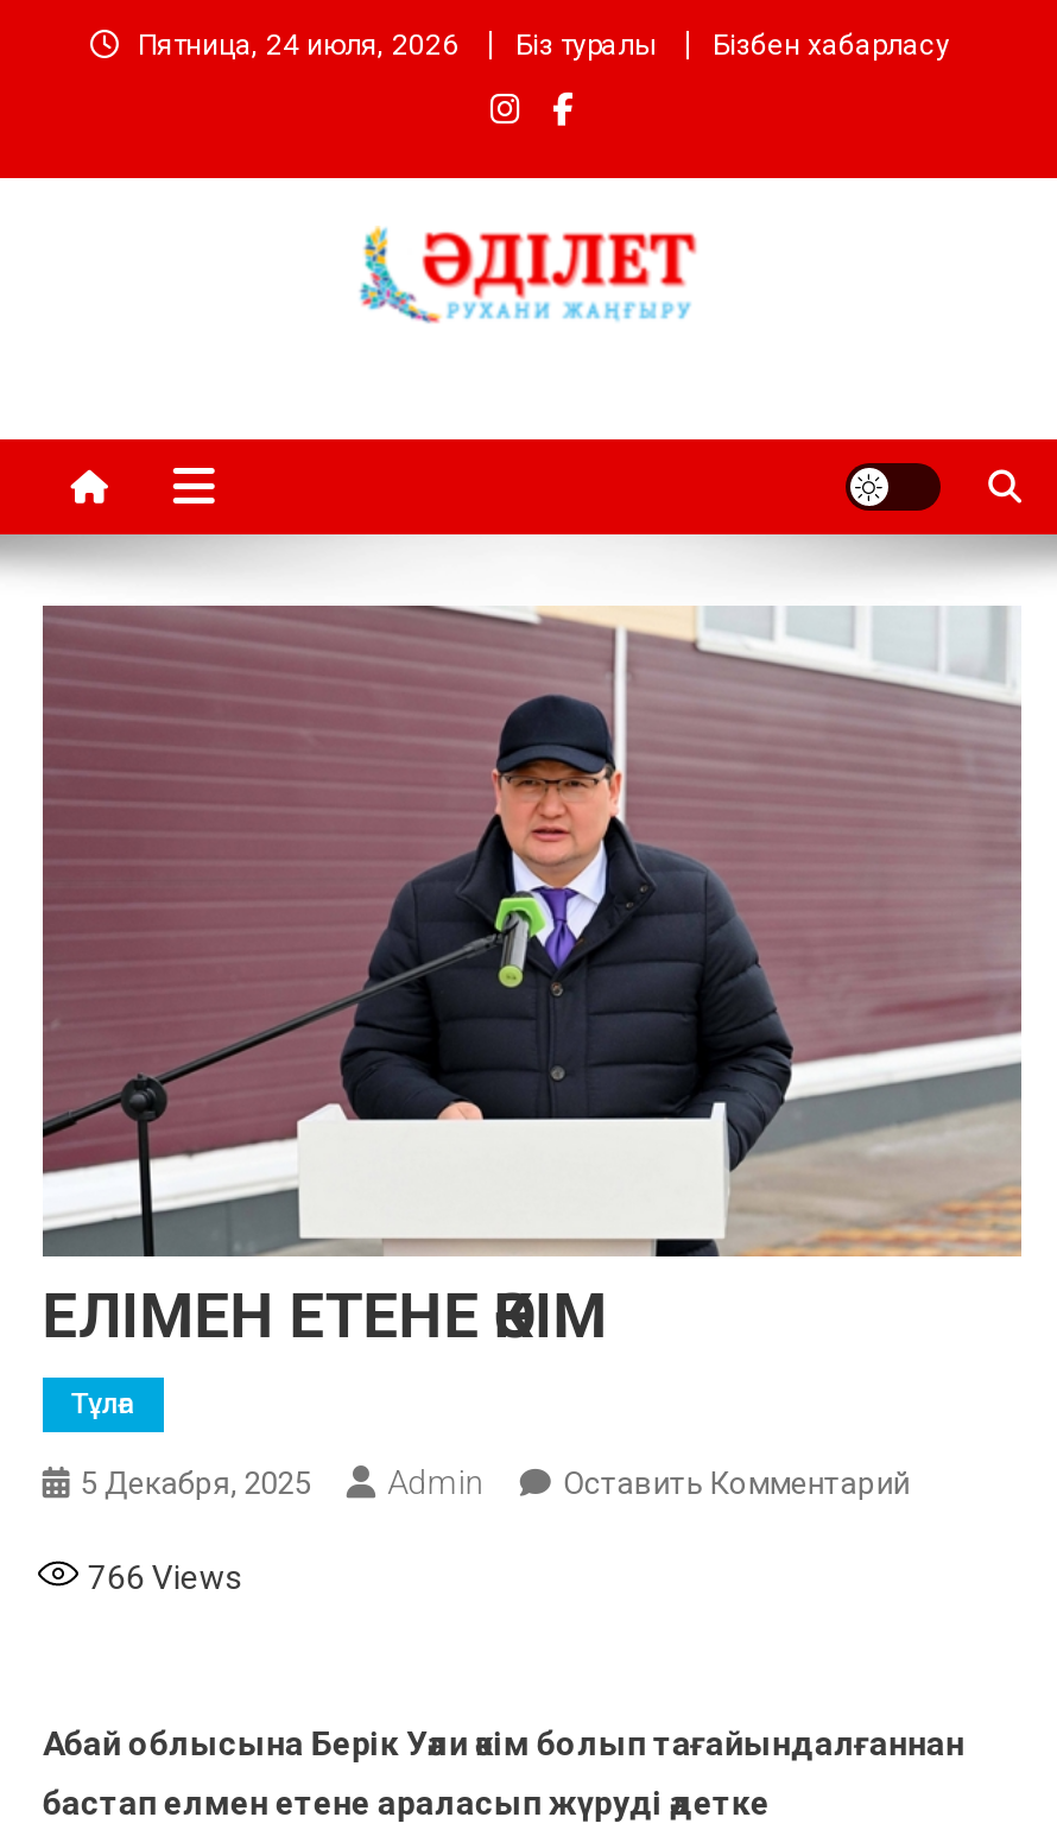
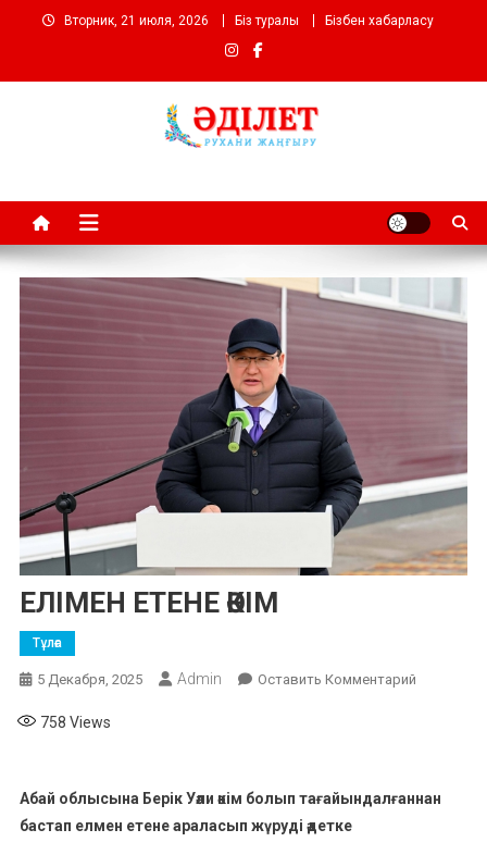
[138,29,458,62] Пятница, 24 июля, 2026 -> [64,13,209,28] Вторник, 21 июля, 2026
[88,1558,242,1596] 766 Views -> [40,714,111,731] 758 Views

